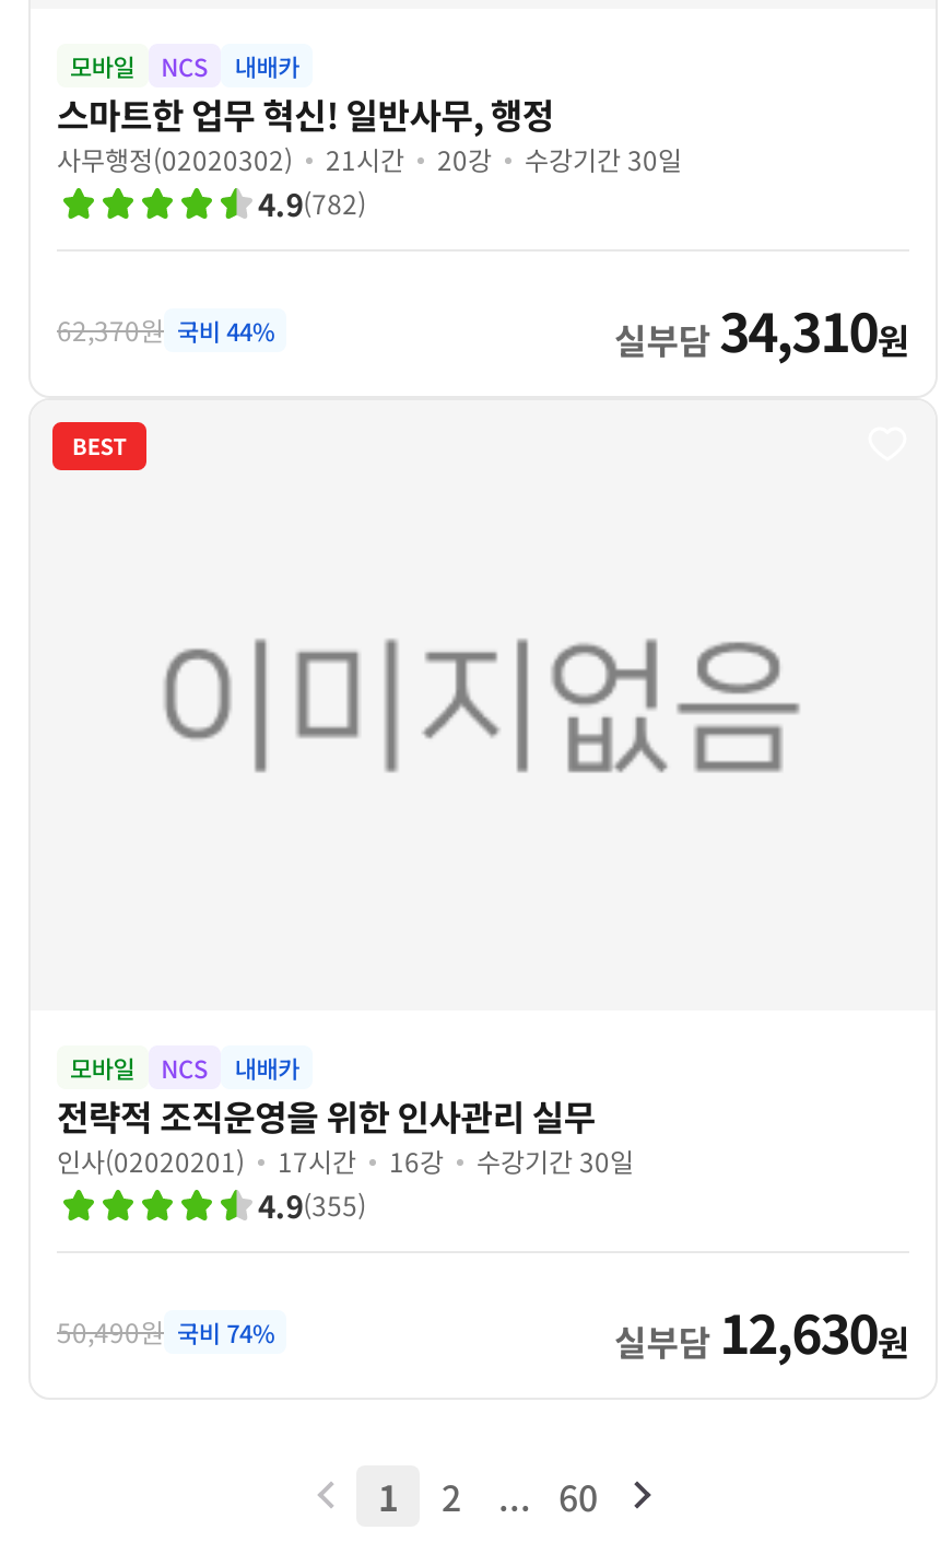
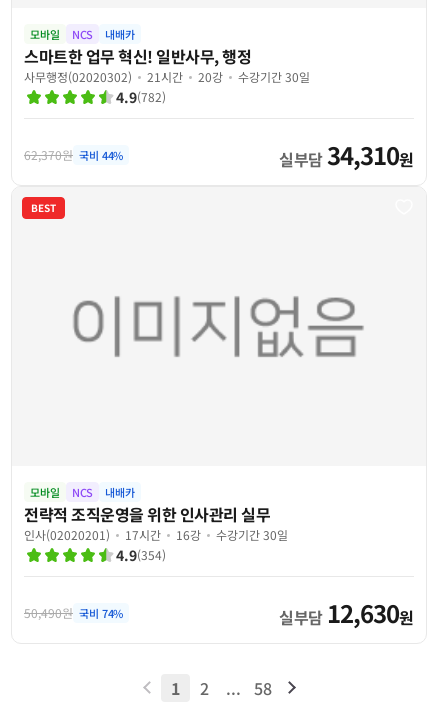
[258,1183,366,1227] 4.9(355) -> [116,545,166,565] 4.9(354)
[378,1470,598,1522] 1 2 ... 60 -> [171,676,271,700] 1 2 ... 58

